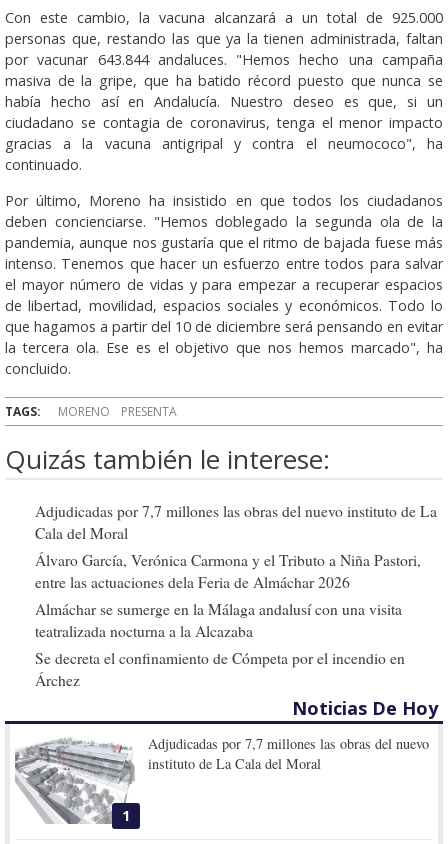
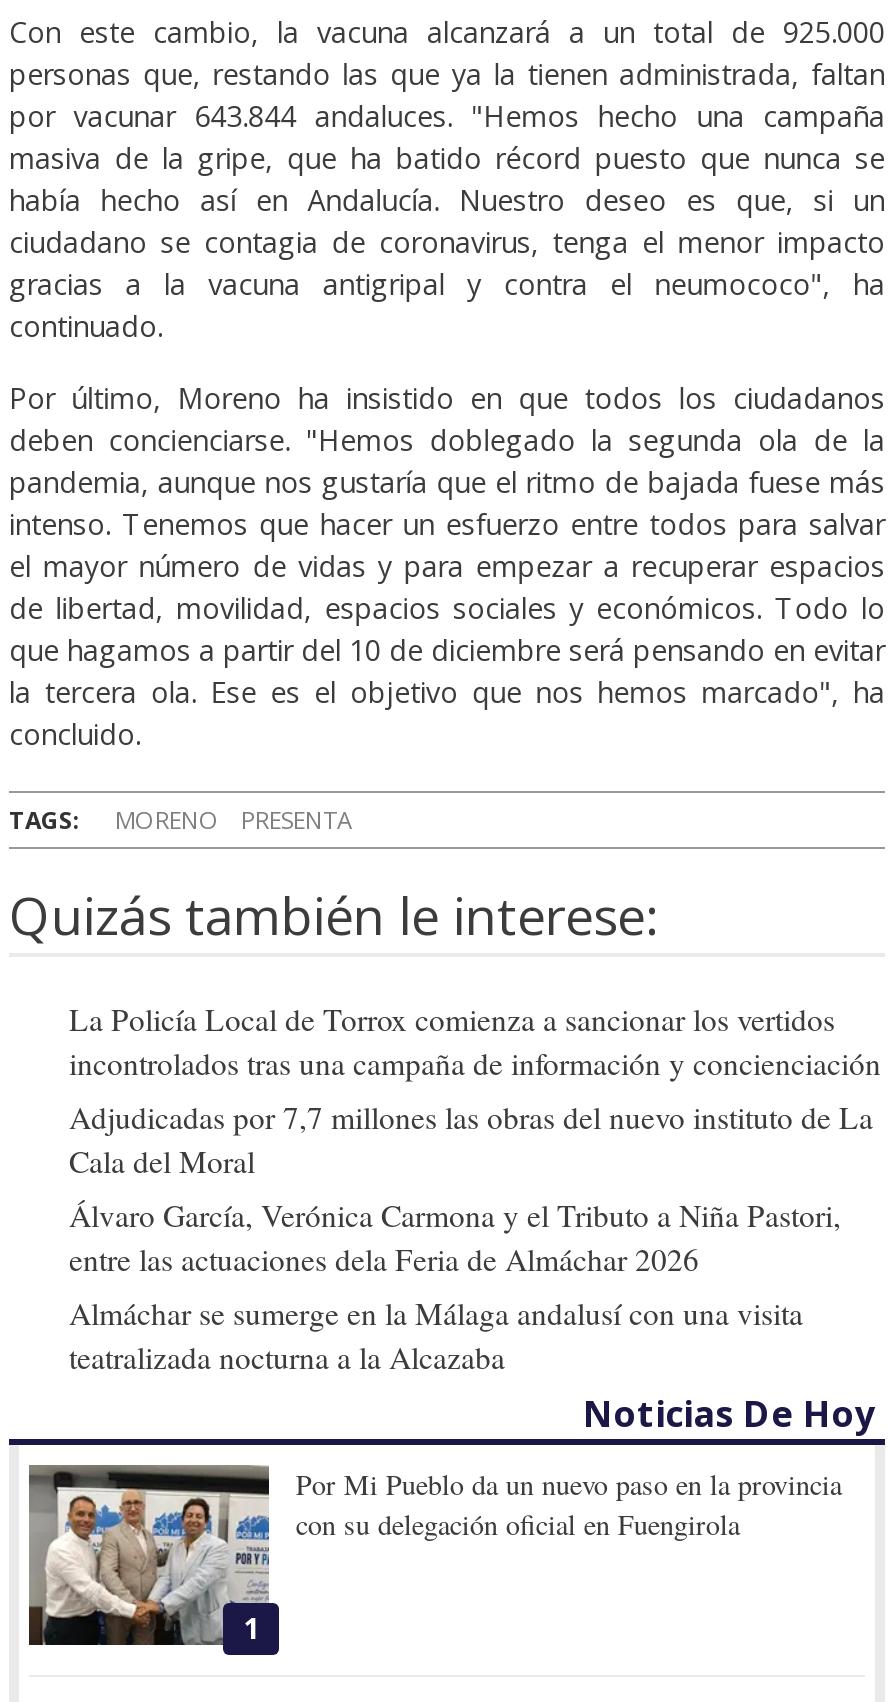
none -> [69,999,881,1083] La Policía Local de Torrox comienza a sancionar los vertidos | incontrolados tras una campaña de información y concienciación
moved [35,501,437,641] -> [69,1097,873,1377]: Adjudicadas por 7,7 millones las obras del nuevo instituto de La | Cala del Moral | Álvaro García, Verónica Carmona y el Tributo a Niña Pastori, | entre las actuaciones dela Feria de Almáchar 2026 | Almáchar se sumerge en la Málaga andalusí con una visita | teatralizada nocturna a la Alcazaba
[35,648,405,690] Se decreta el confinamiento de Cómpeta por el incendio en | Árchez -> none
[15,734,429,825] [image] | Adjudicadas por 7,7 millones las obras del nuevo | instituto de La Cala del Moral -> [27,1463,842,1647] [image] | Por Mi Pueblo da un nuevo paso en la provincia | con su delegación oficial en Fuengirola

